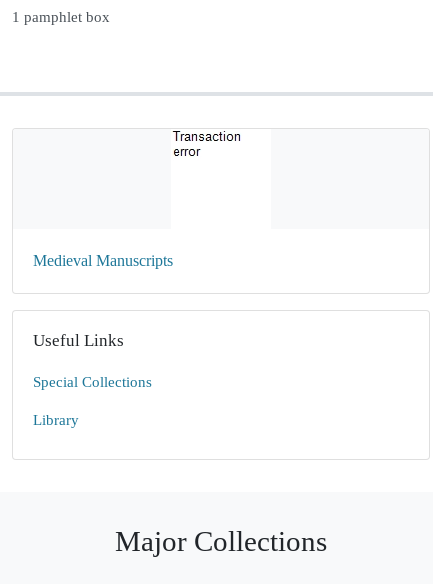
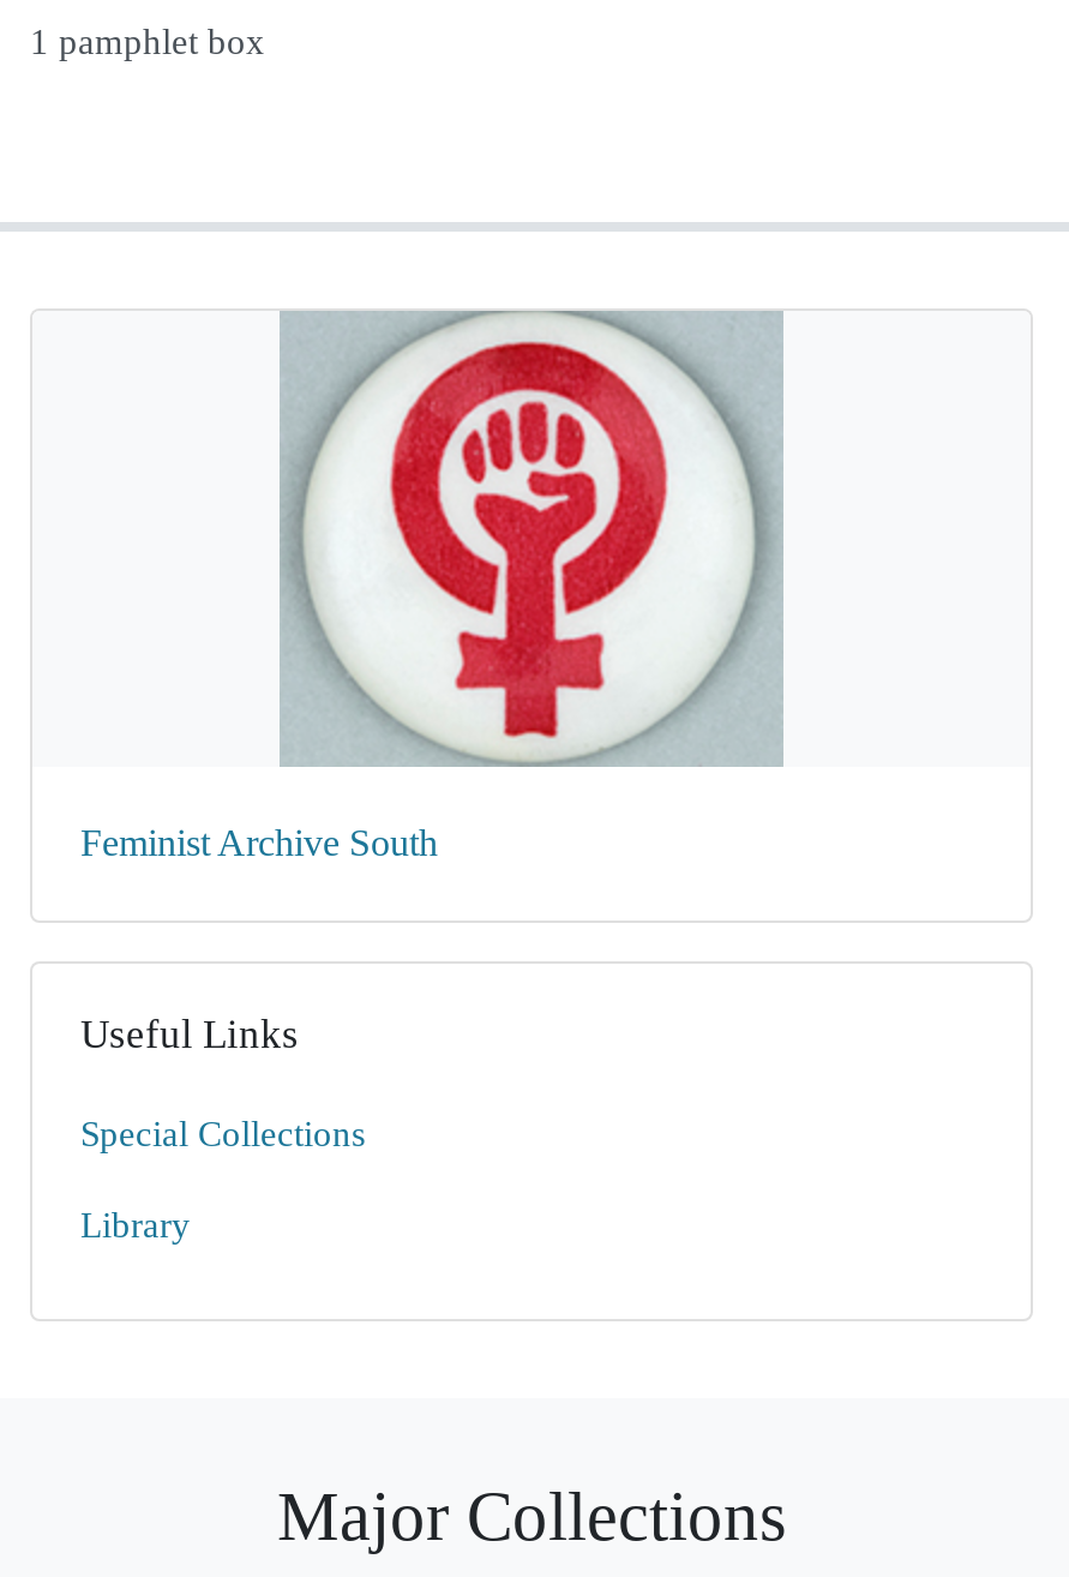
none -> [280,308,783,769] [image]
[33,252,173,269] Medieval Manuscripts -> [80,822,438,863] Feminist Archive South

